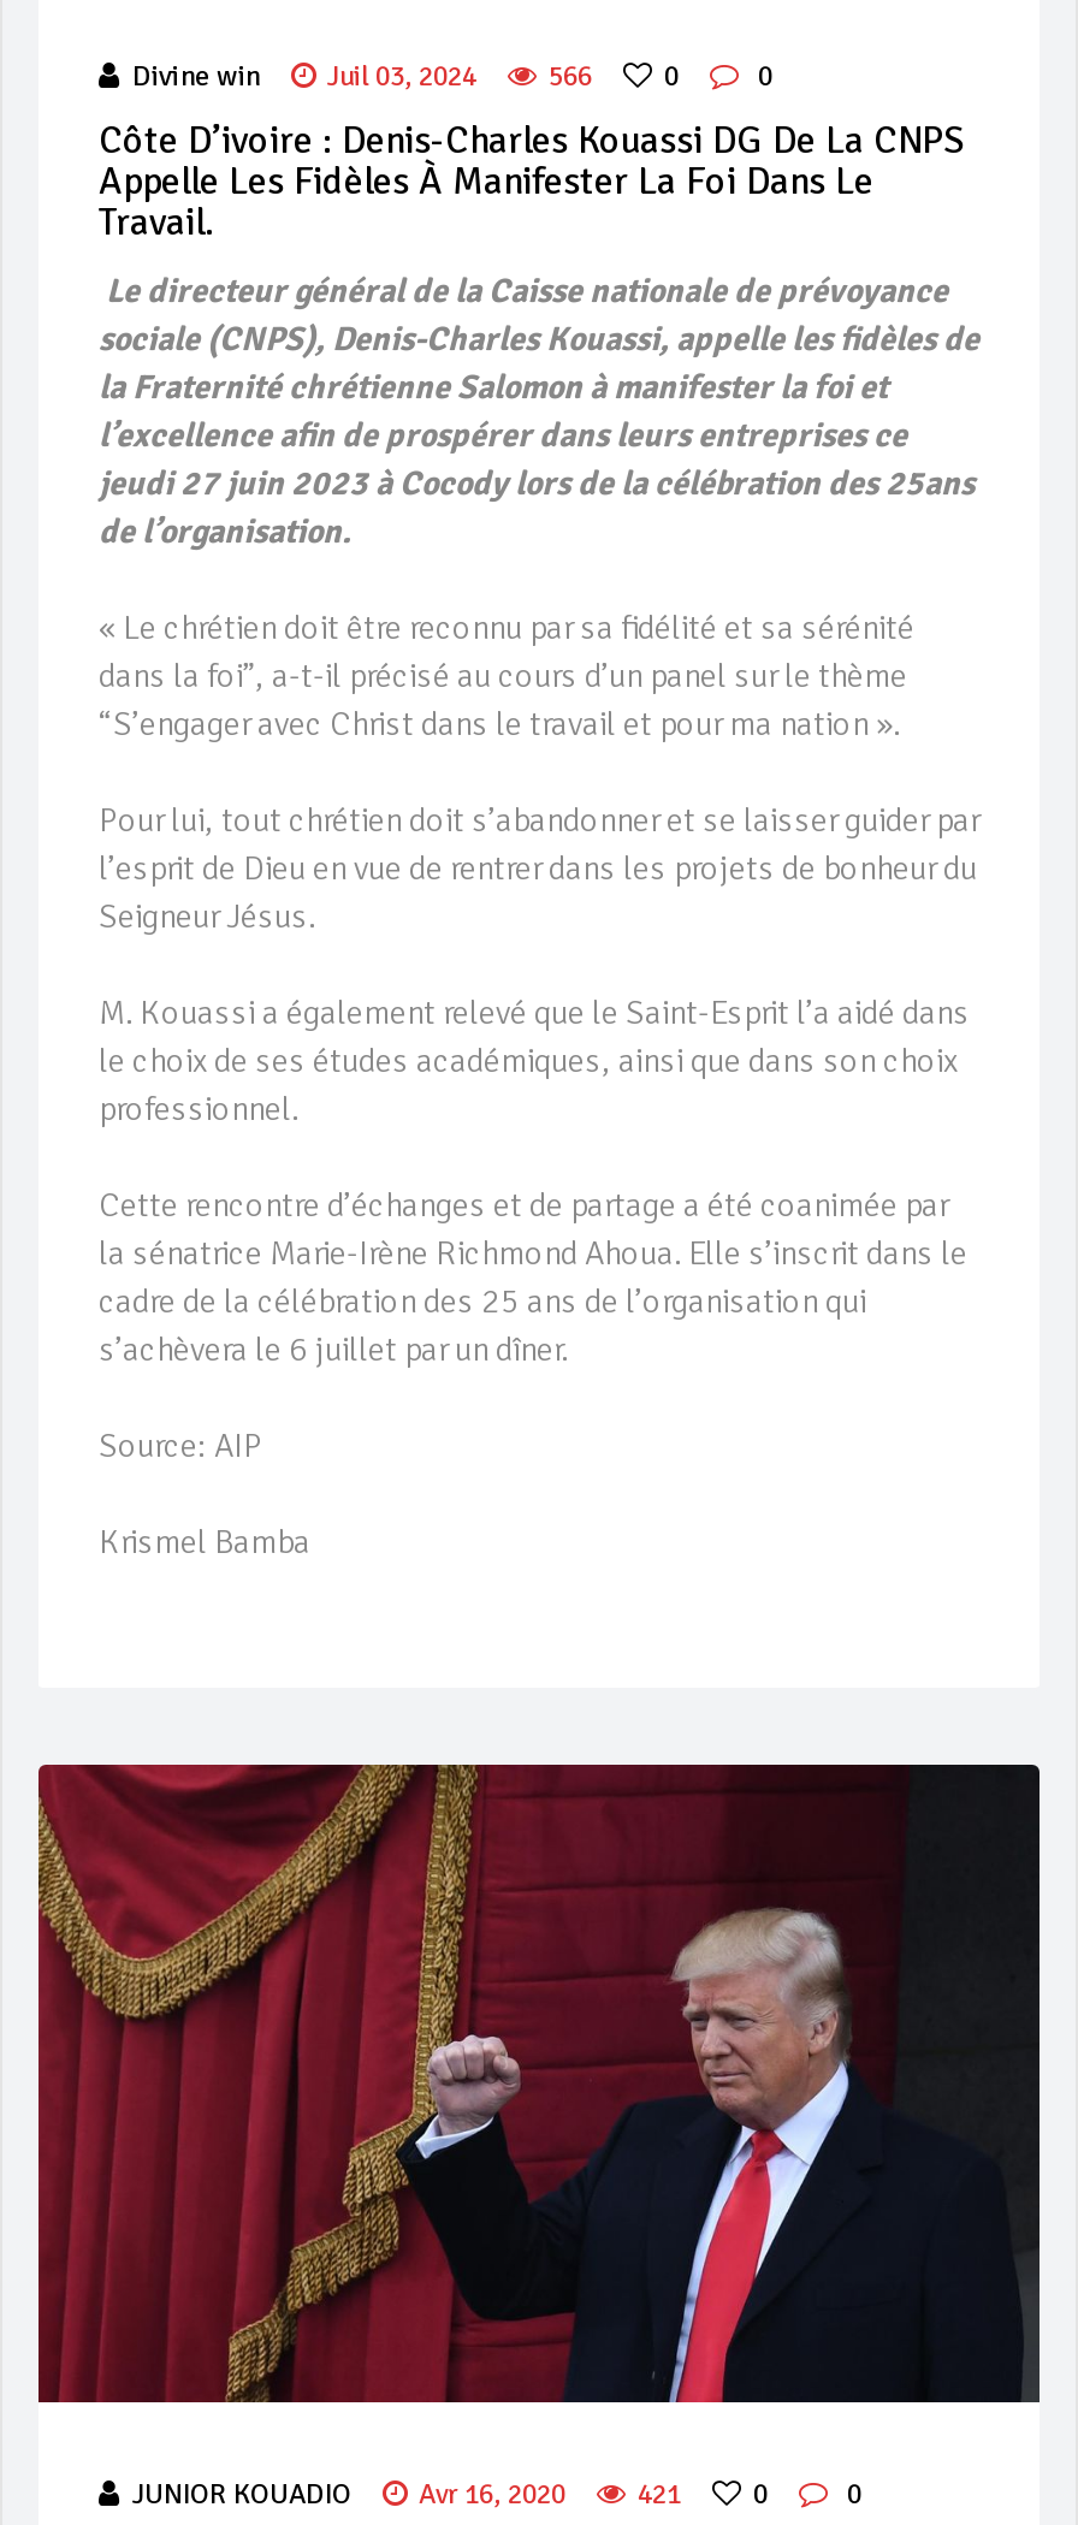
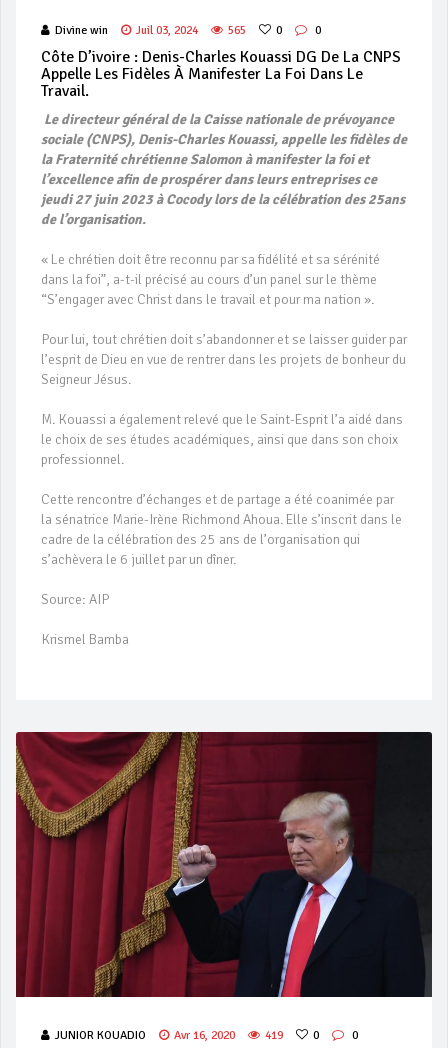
[132,58,679,94] Divine win Juil 03, 2024 566 0 -> [55,23,282,38] Divine win Juil 03, 2024 565 0
[132,2477,768,2513] JUNIOR KOUADIO Avr 16, 2020 421 0 -> [55,1028,319,1043] JUNIOR KOUADIO Avr 16, 2020 419 0

